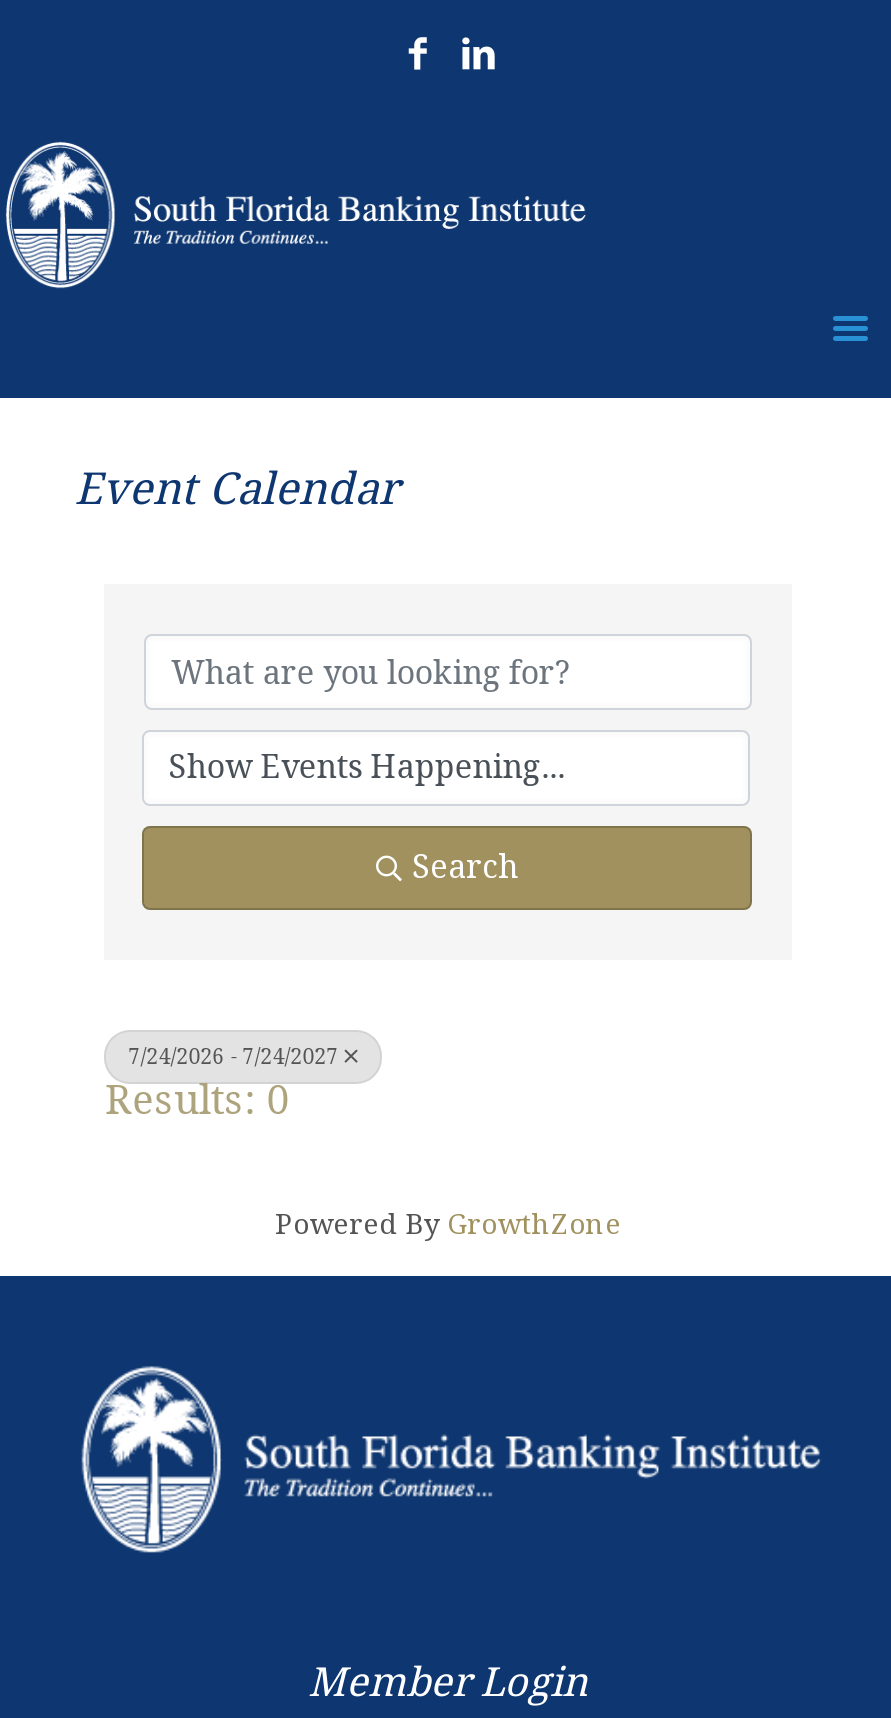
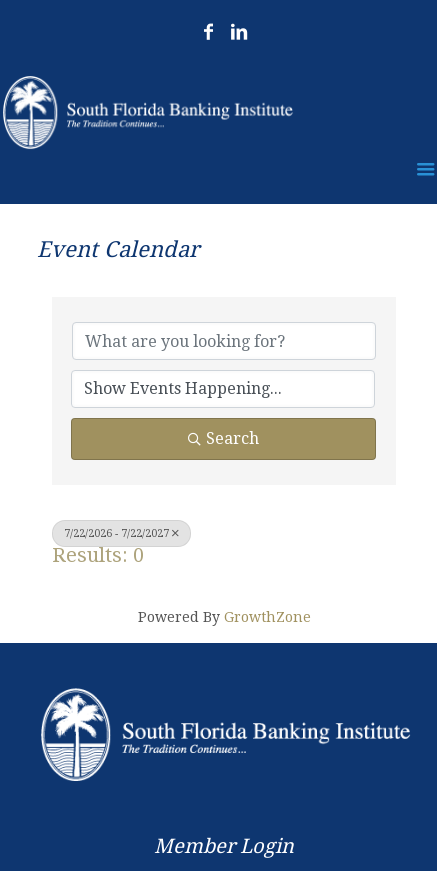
[129,1044,339,1070] 7/24/2026 - 7/24/2027 -> [64,527,169,540] 7/22/2026 - 7/22/2027

